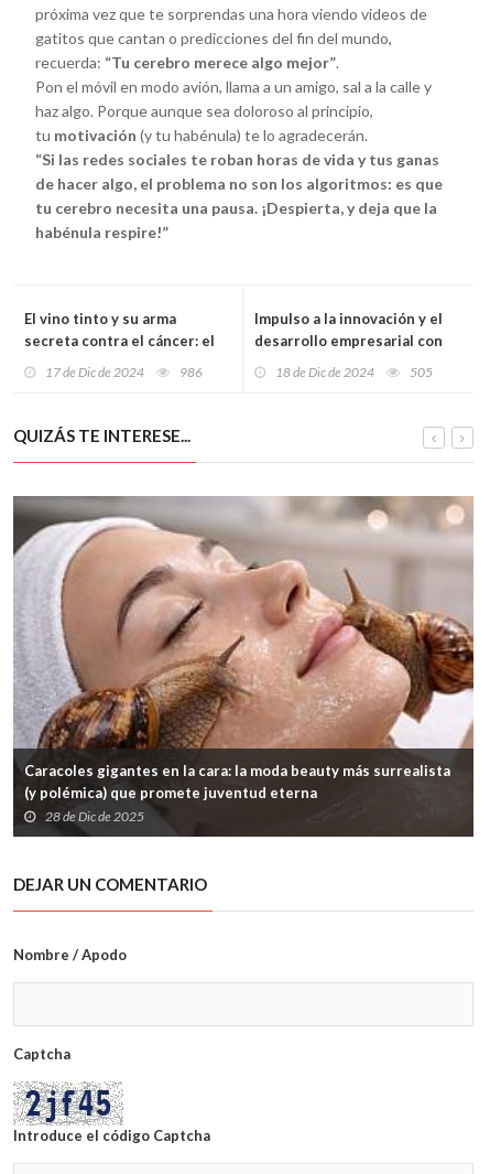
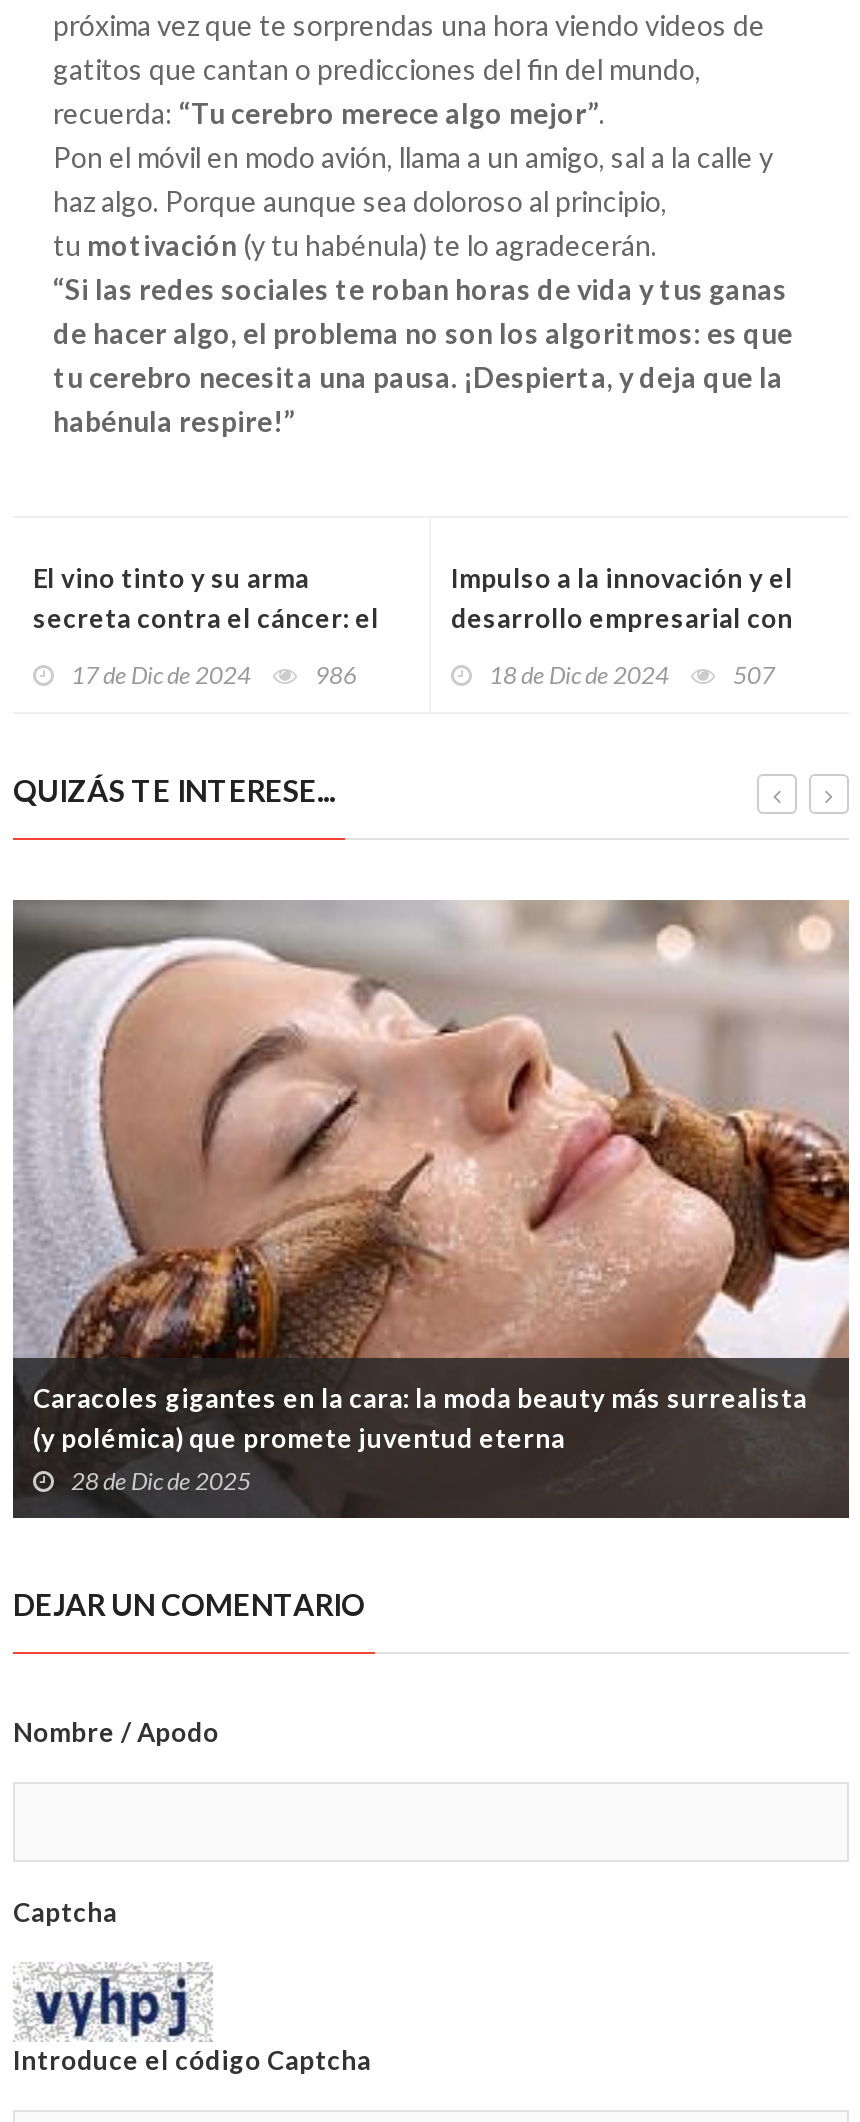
[410,364,433,380] 505 -> [733,660,775,690] 507
[14,1083,111,1124] [image] -> [33,1966,189,2040] [image]

